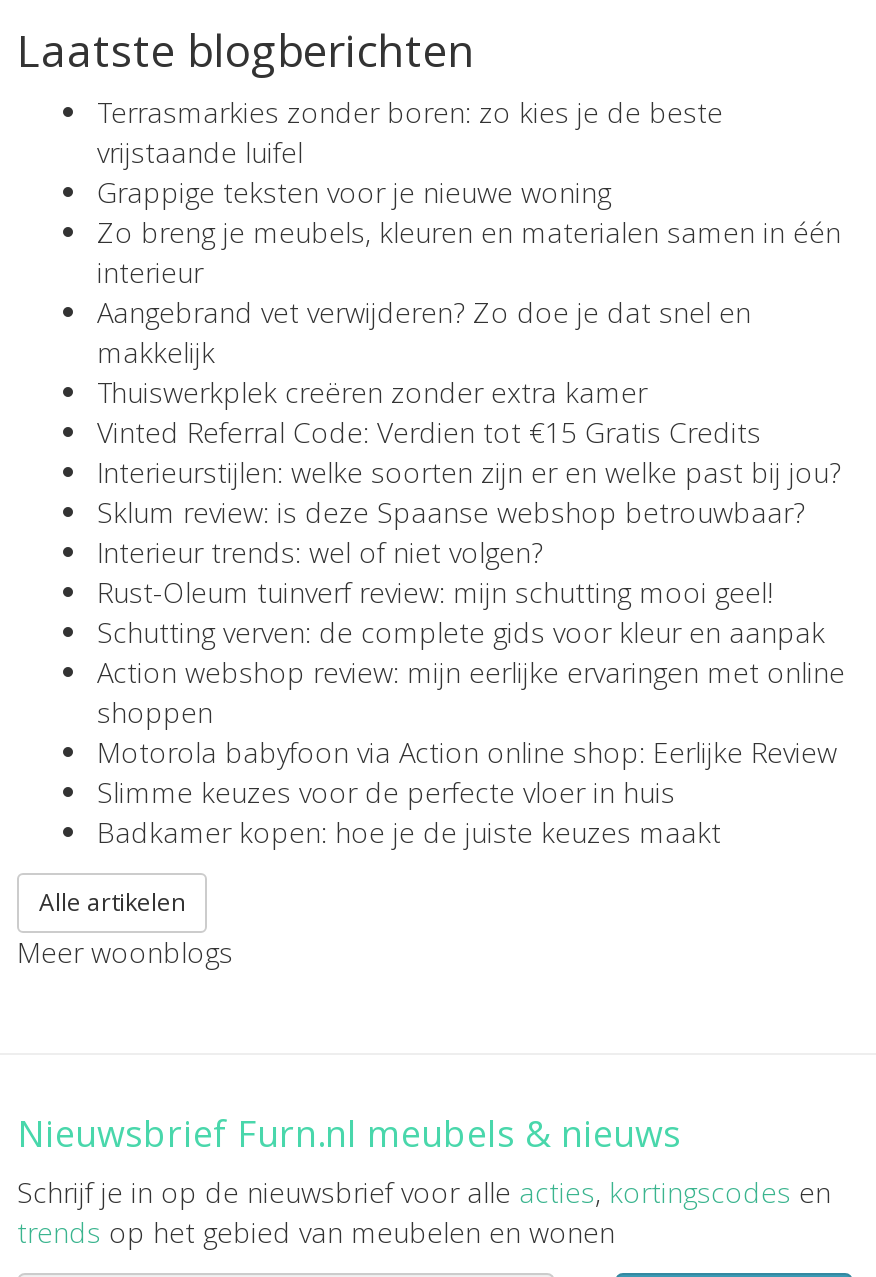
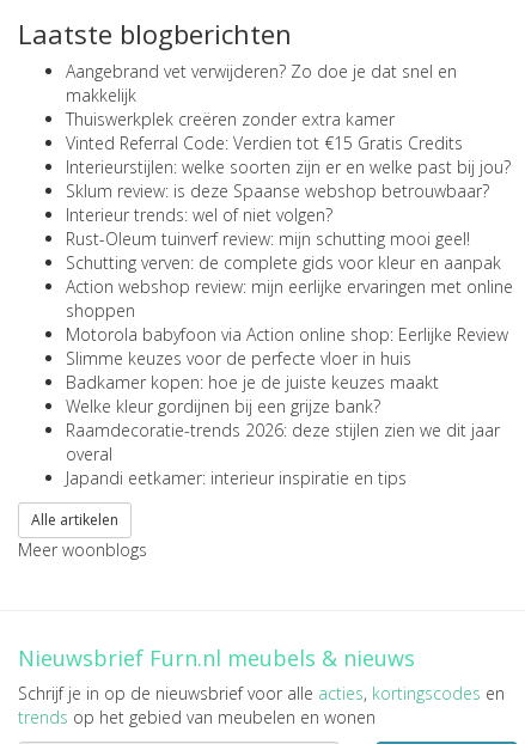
[97,93,841,291] Terrasmarkies zonder boren: zo kies je de beste | vrijstaande luifel | Grappige teksten voor je nieuwe woning | Zo breng je meubels, kleuren en materialen samen in één | interieur -> none
moved [97,293,845,851] -> [66,60,513,394]: Aangebrand vet verwijderen? Zo doe je dat snel en | makkelijk | Thuiswerkplek creëren zonder extra kamer | ... | Slimme keuzes voor de perfecte vloer in huis | Badkamer kopen: hoe je de juiste keuzes maakt
none -> [66,395,500,489] Welke kleur gordijnen bij een grijze bank? | Raamdecoratie-trends 2026: deze stijlen zien we dit jaar | overal | Japandi eetkamer: interieur inspiratie en tips

